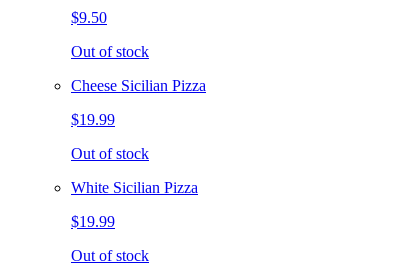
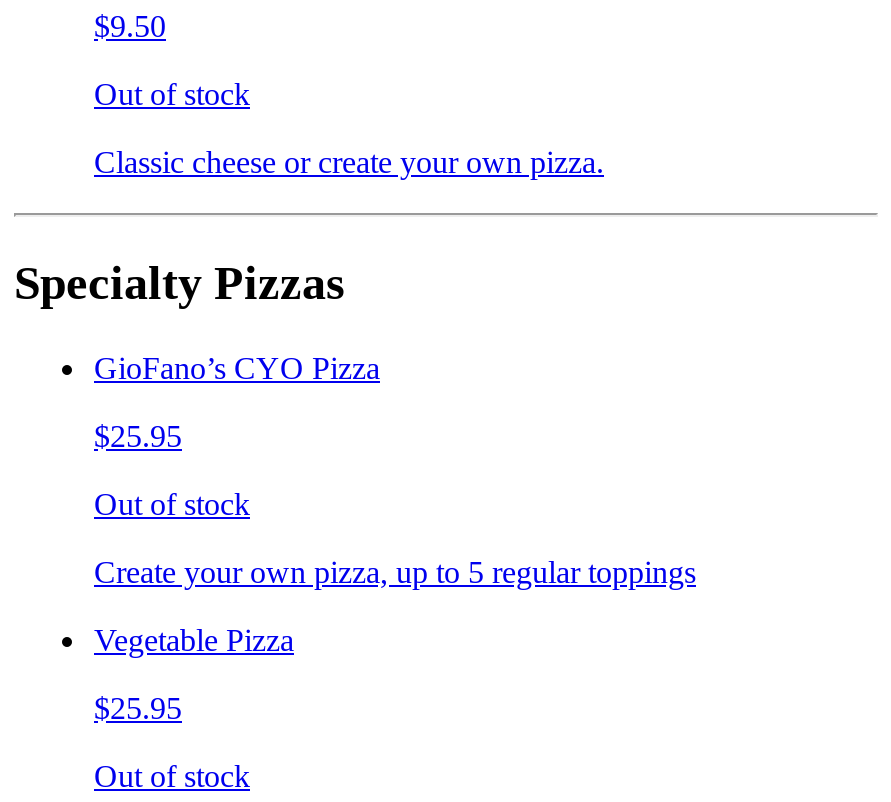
[71,77,206,128] Cheese Sicilian Pizza | $19.99 -> [14,145,604,453] Classic cheese or create your own pizza. | Specialty Pizzas | GioFano’s CYO Pizza | $25.95
[71,179,198,230] White Sicilian Pizza | $19.99 -> [94,555,696,725] Create your own pizza, up to 5 regular toppings | Vegetable Pizza | $25.95

